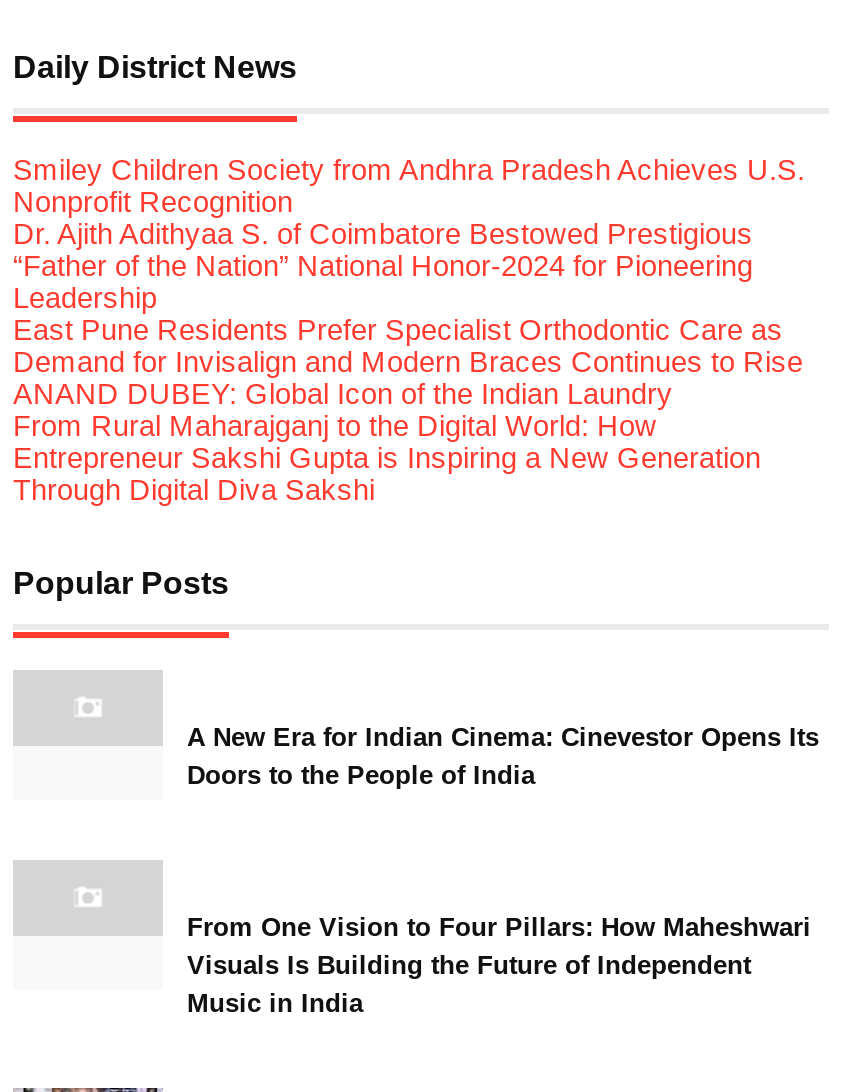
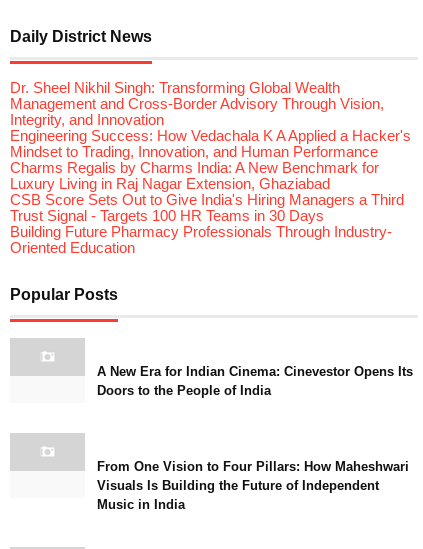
[13,153,805,505] Smiley Children Society from Andhra Pradesh Achieves U.S. | Nonprofit Recognition | Dr. Ajith Adithyaa S. of Coimbatore Bestowed Prestigious | “Father of the Nation” National Honor-2024 for Pioneering | Leadership | East Pune Residents Prefer Specialist Orthodontic Care as | Demand for Invisalign and Modern Braces Continues to Rise | ANAND DUBEY: Global Icon of the Indian Laundry | From Rural Maharajganj to the Digital World: How | Entrepreneur Sakshi Gupta is Inspiring a New Generation | Through Digital Diva Sakshi -> [10,80,411,256] Dr. Sheel Nikhil Singh: Transforming Global Wealth | Management and Cross-Border Advisory Through Vision, | Integrity, and Innovation | Engineering Success: How Vedachala K A Applied a Hacker's | Mindset to Trading, Innovation, and Human Performance | Charms Regalis by Charms India: A New Benchmark for | Luxury Living in Raj Nagar Extension, Ghaziabad | CSB Score Sets Out to Give India's Hiring Managers a Third | Trust Signal - Targets 100 HR Teams in 30 Days | Building Future Pharmacy Professionals Through Industry- | Oriented Education

